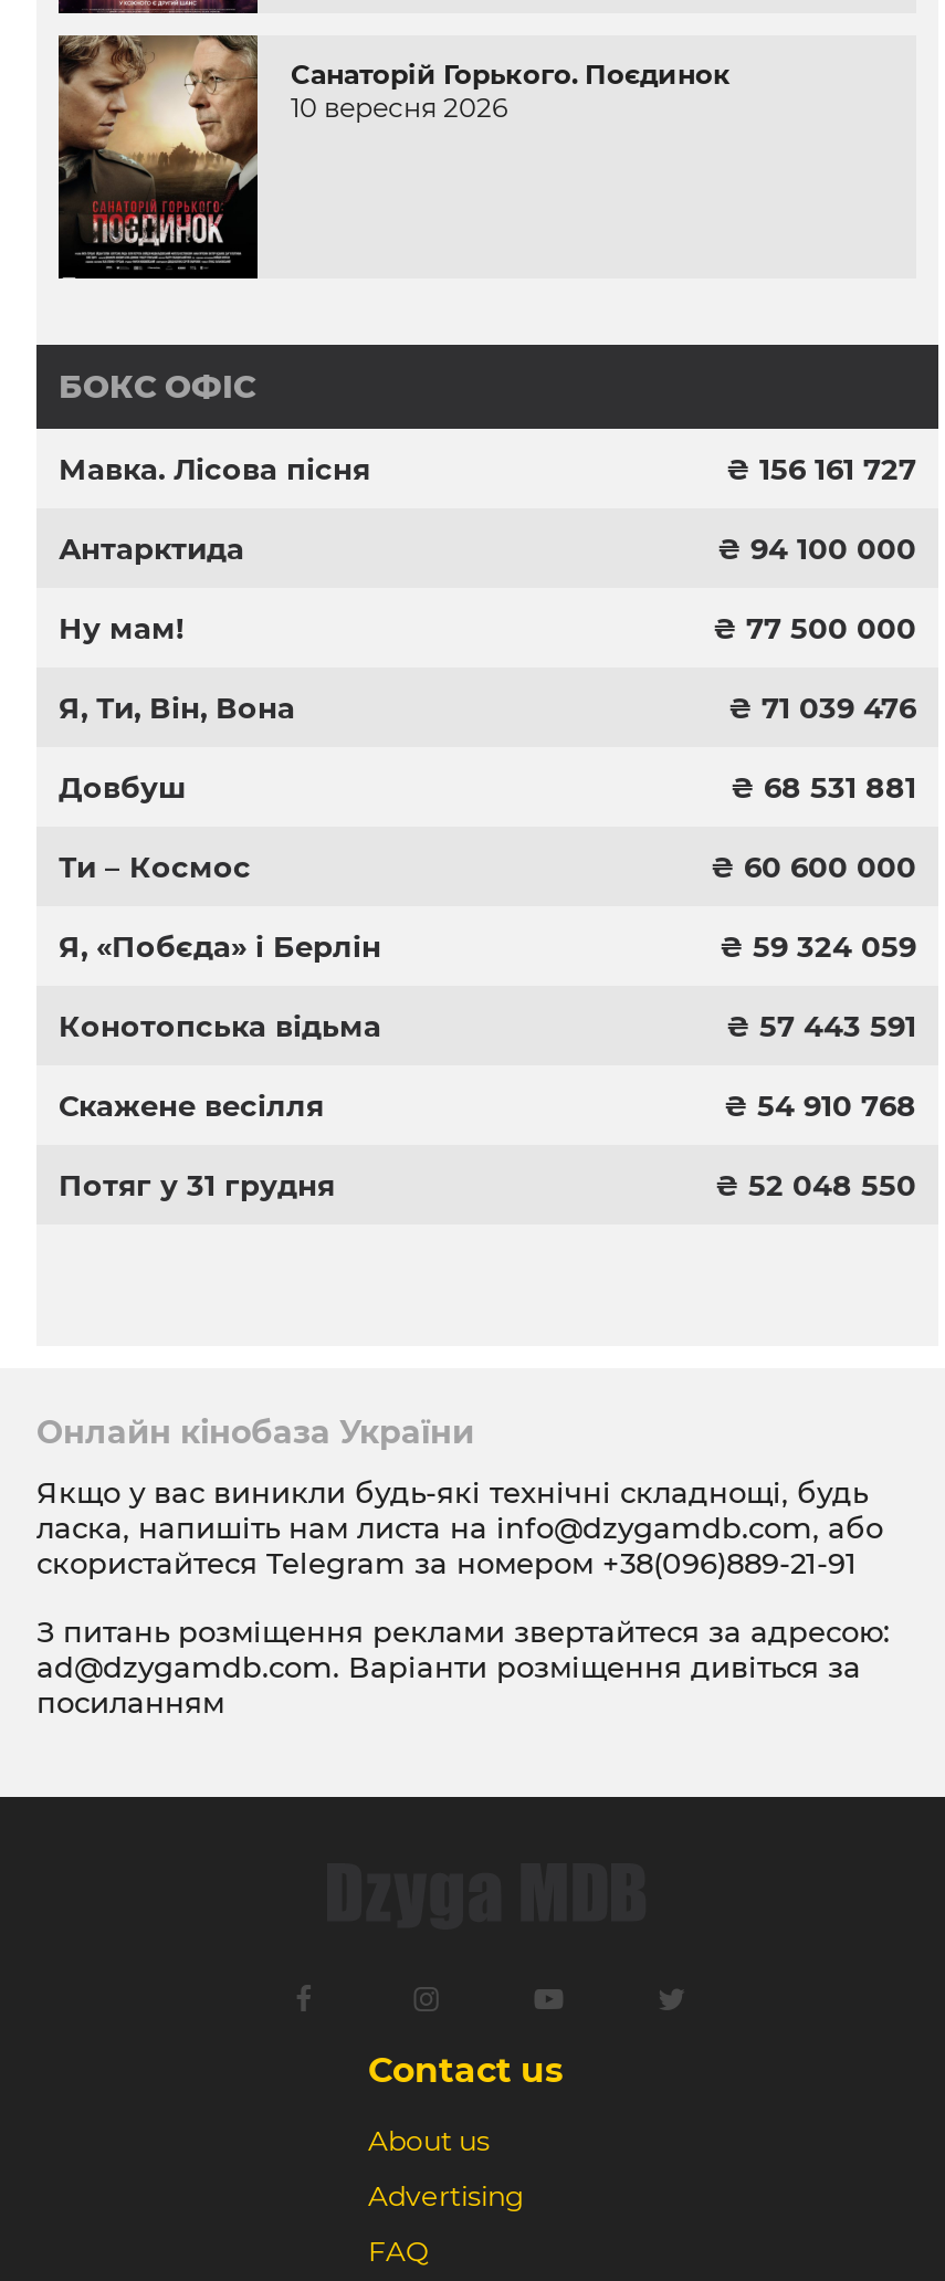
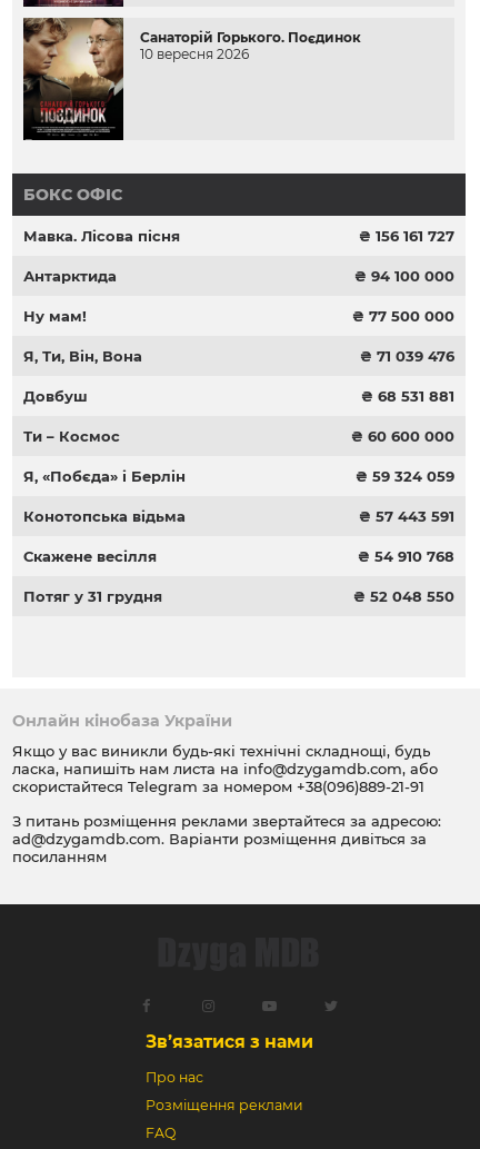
[368,2049,563,2091] Contact us -> [146,1031,313,1052] Зв’язатися з нами
[368,2124,490,2157] About us -> [146,1069,203,1086] Про нас
[368,2179,525,2212] Advertising -> [146,1097,303,1113] Розміщення реклами

